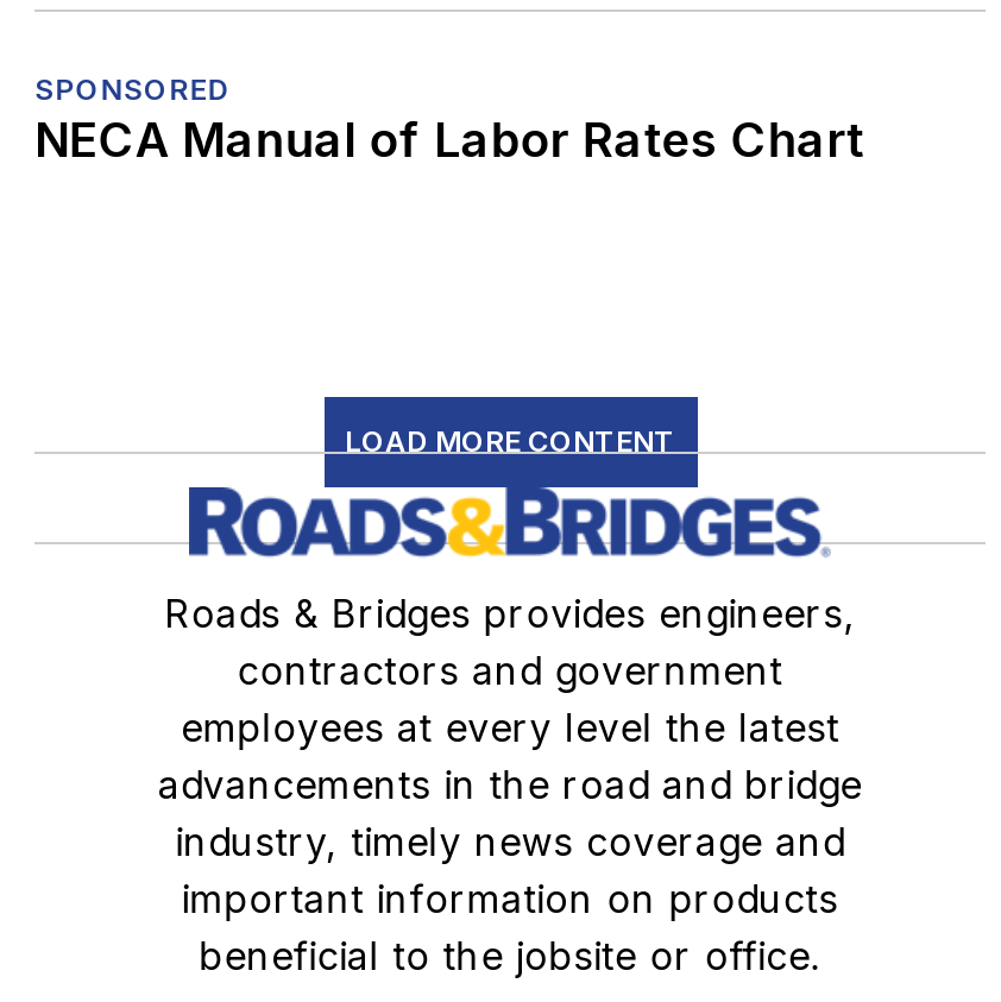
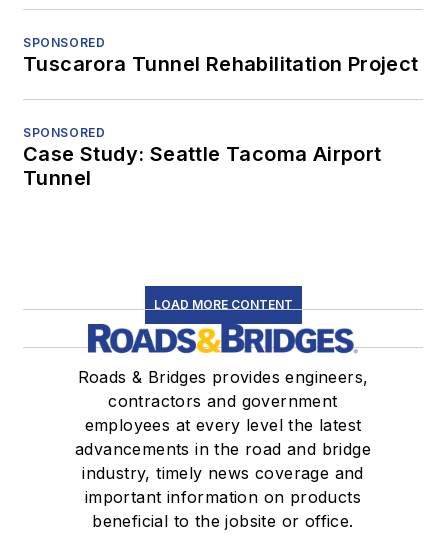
[34,112,864,169] NECA Manual of Labor Rates Chart -> [23,52,419,190] Tuscarora Tunnel Rehabilitation Project | SPONSORED | Case Study: Seattle Tacoma Airport | Tunnel

